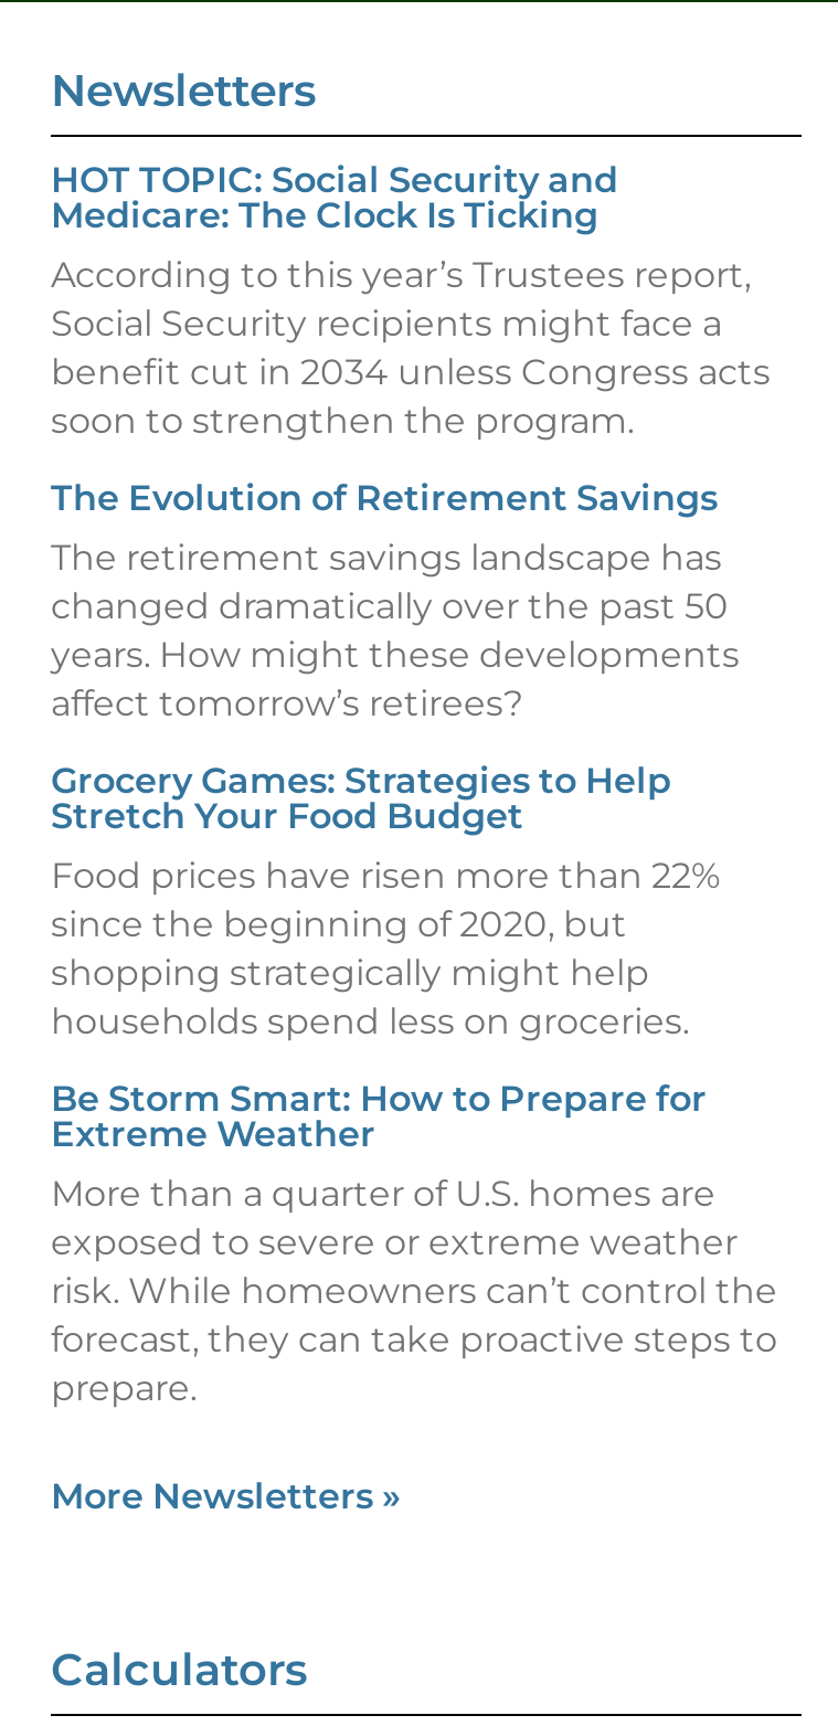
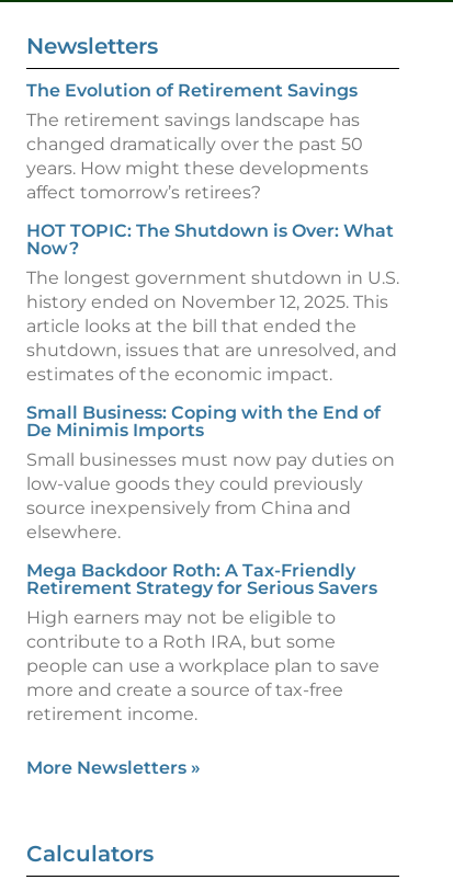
[51,159,771,442] HOT TOPIC: Social Security and | Medicare: The Clock Is Ticking | According to this year’s Trustees report, | Social Security recipients might face a | benefit cut in 2034 unless Congress acts | soon to strengthen the program. -> none
moved [51,477,740,725] -> [26,80,369,203]: The Evolution of Retirement Savings | The retirement savings landscape has | changed dramatically over the past 50 | years. How might these developments | affect tomorrow’s retirees?
[51,760,777,1410] Grocery Games: Strategies to Help | Stretch Your Food Budget | Food prices have risen more than 22% | since the beginning of 2020, but | shopping strategically might help | households spend less on groceries. | Be Storm Smart: How to Prepare for | Extreme Weather | More than a quarter of U.S. homes are | exposed to severe or extreme weather | risk. While homeowners can’t control the | forecast, they can take proactive steps to | prepare. -> [26,220,399,725] HOT TOPIC: The Shutdown is Over: What | Now? | The longest government shutdown in U.S. | history ended on November 12, 2025. This | article looks at the bill that ended the | shutdown, issues that are unresolved, and | estimates of the economic impact. | Small Business: Coping with the End of | De Minimis Imports | Small businesses must now pay duties on | low-value goods they could previously | source inexpensively from China and | elsewhere. | Mega Backdoor Roth: A Tax-Friendly | Retirement Strategy for Serious Savers | High earners may not be eligible to | contribute to a Roth IRA, but some | people can use a workplace plan to save | more and create a source of tax-free | retirement income.

